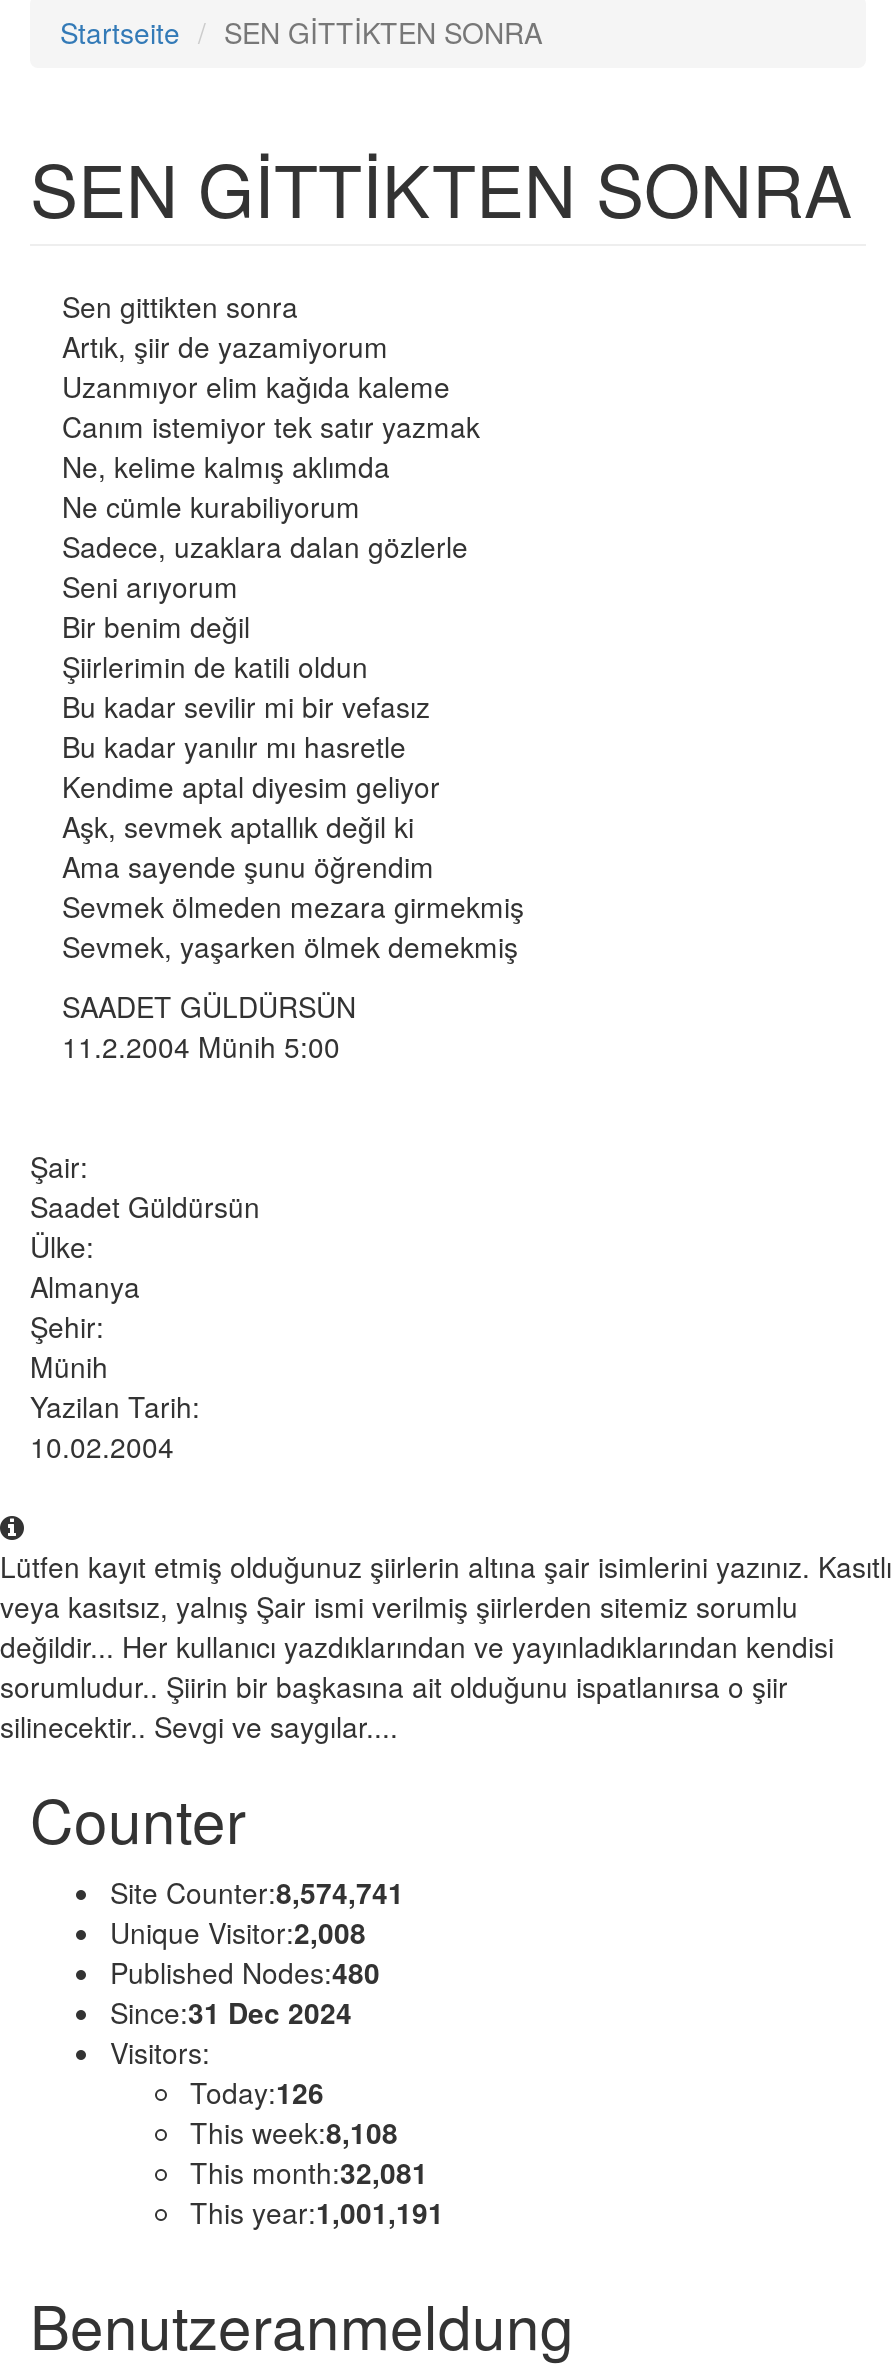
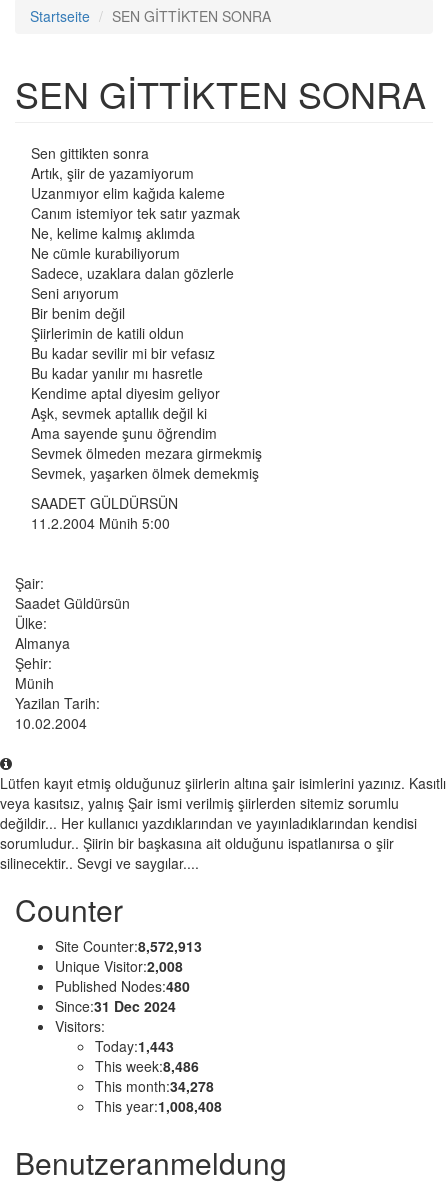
[110,1872,404,1912] Site Counter:8,574,741 -> [55,936,202,956] Site Counter:8,572,913
[190,2072,324,2112] Today:126 -> [95,1036,174,1056] Today:1,443
[190,2112,398,2152] This week:8,108 -> [95,1056,199,1076] This week:8,486
[190,2152,428,2192] This month:32,081 -> [95,1076,214,1096] This month:34,278
[190,2192,444,2232] This year:1,001,191 -> [95,1096,222,1116] This year:1,008,408

